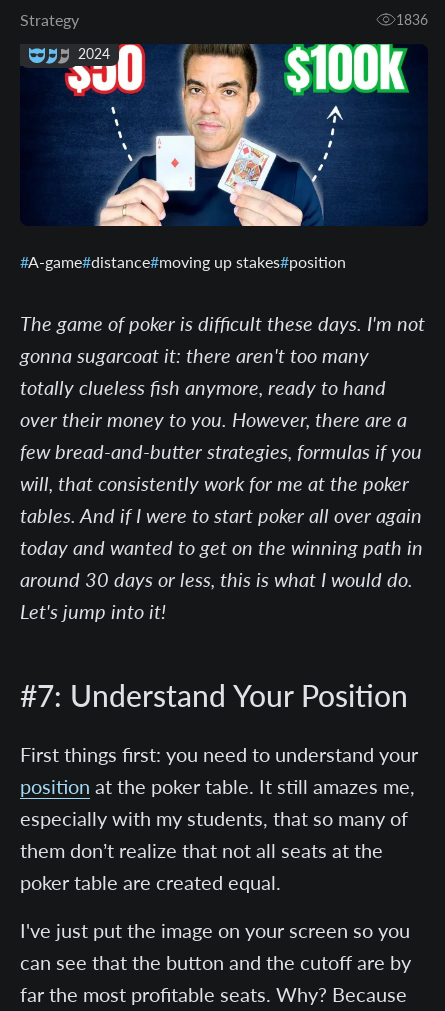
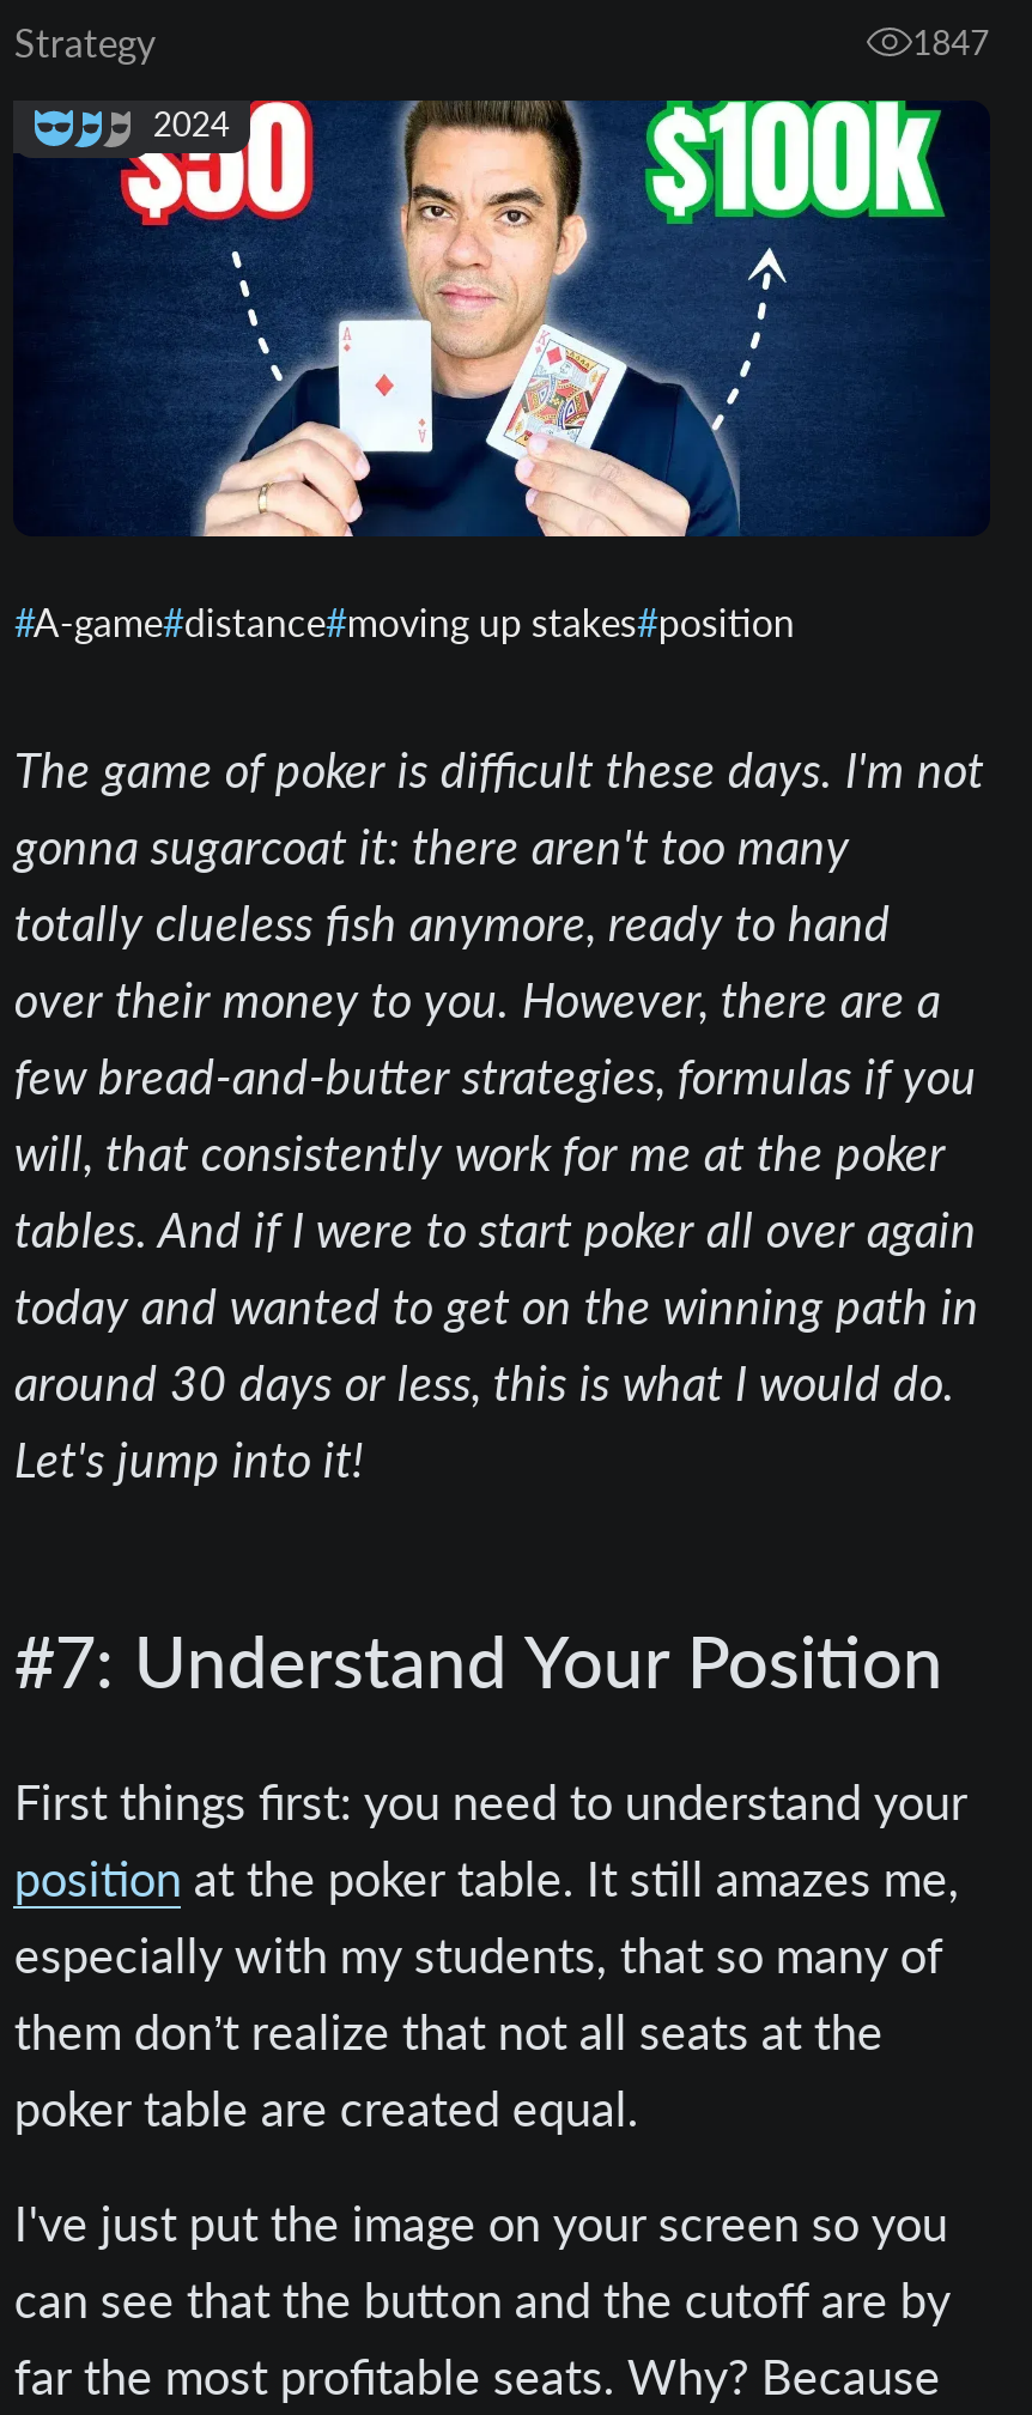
[396,10,428,27] 1836 -> [913,20,989,61] 1847

